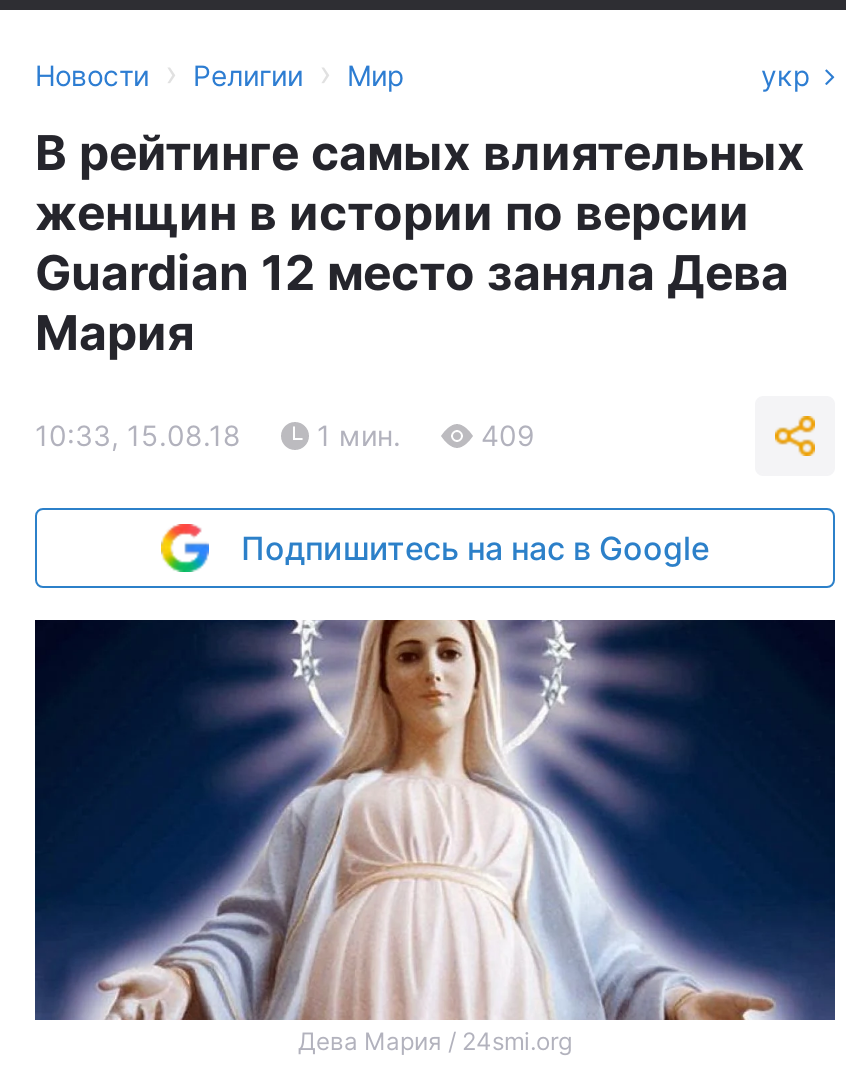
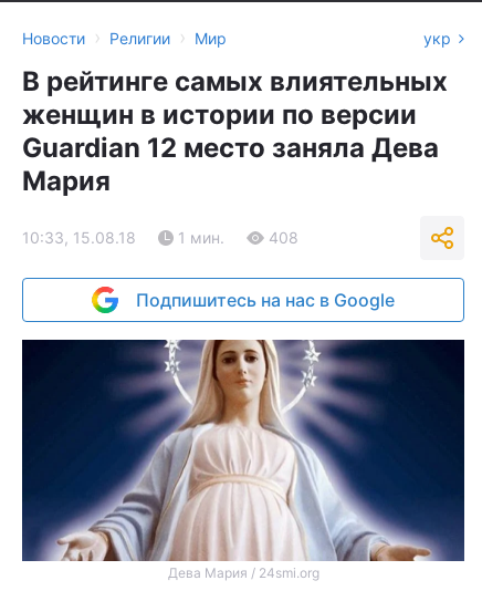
[481,418,535,452] 409 -> [269,228,298,247] 408

